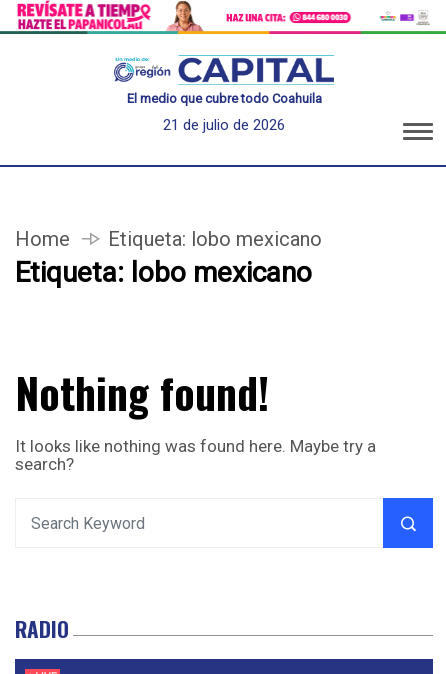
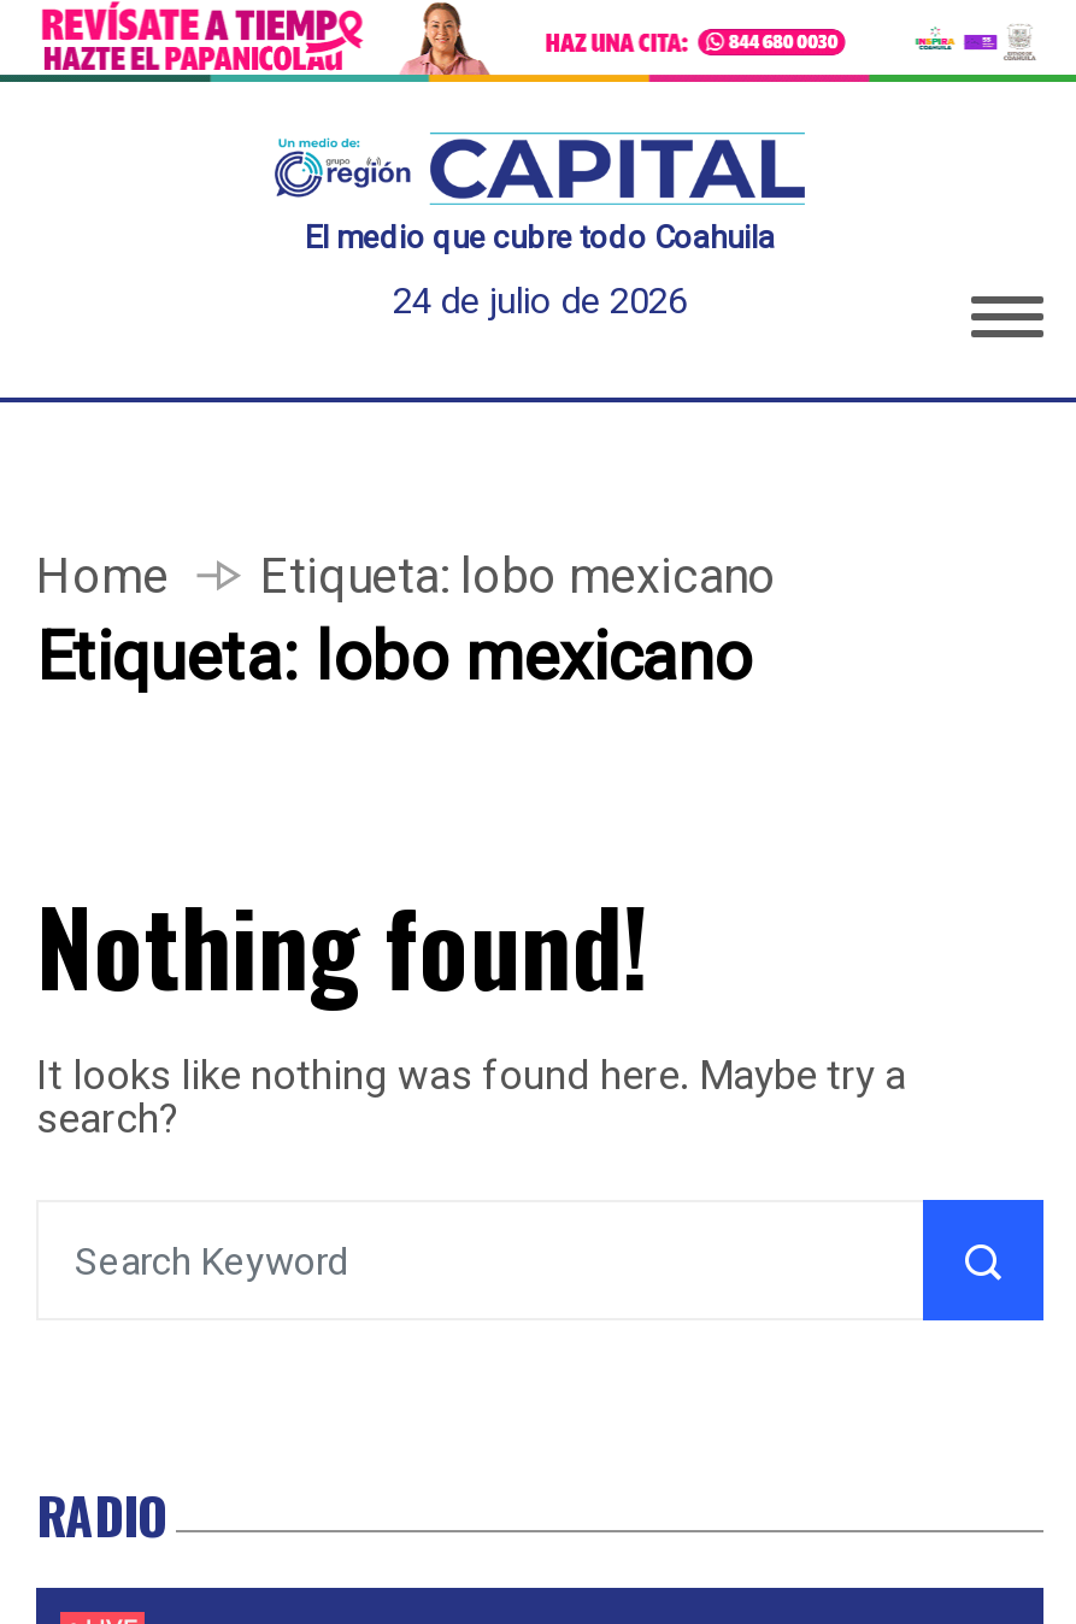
[163,116,285,134] 21 de julio de 2026 -> [393,280,687,323] 24 de julio de 2026

